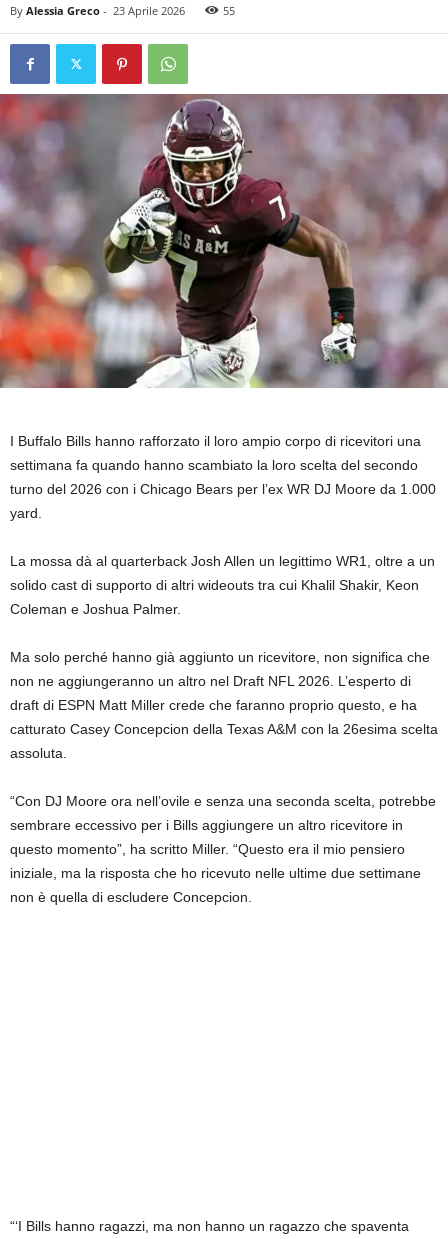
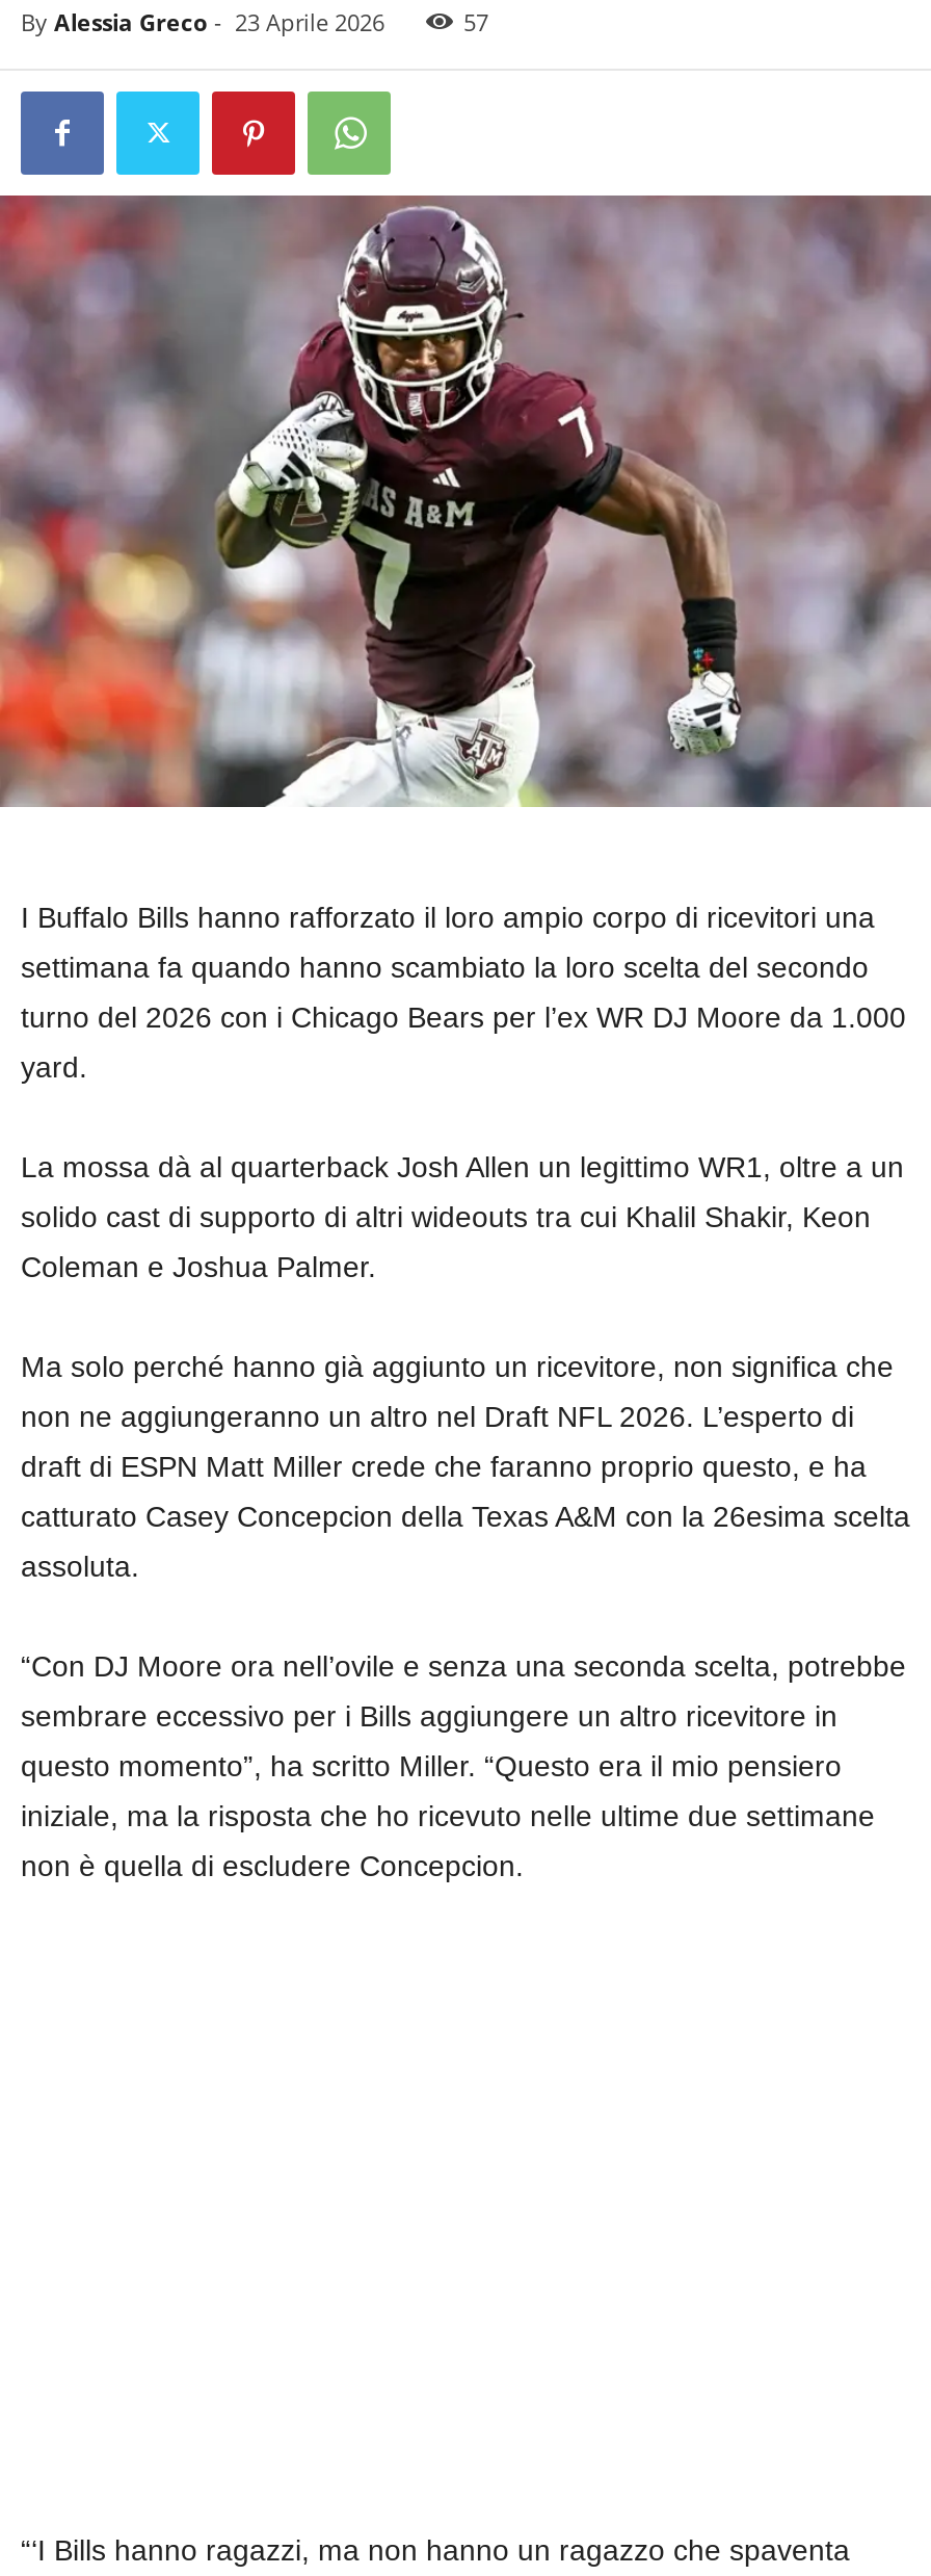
[223,3,235,18] 55 -> [463,6,488,37] 57

